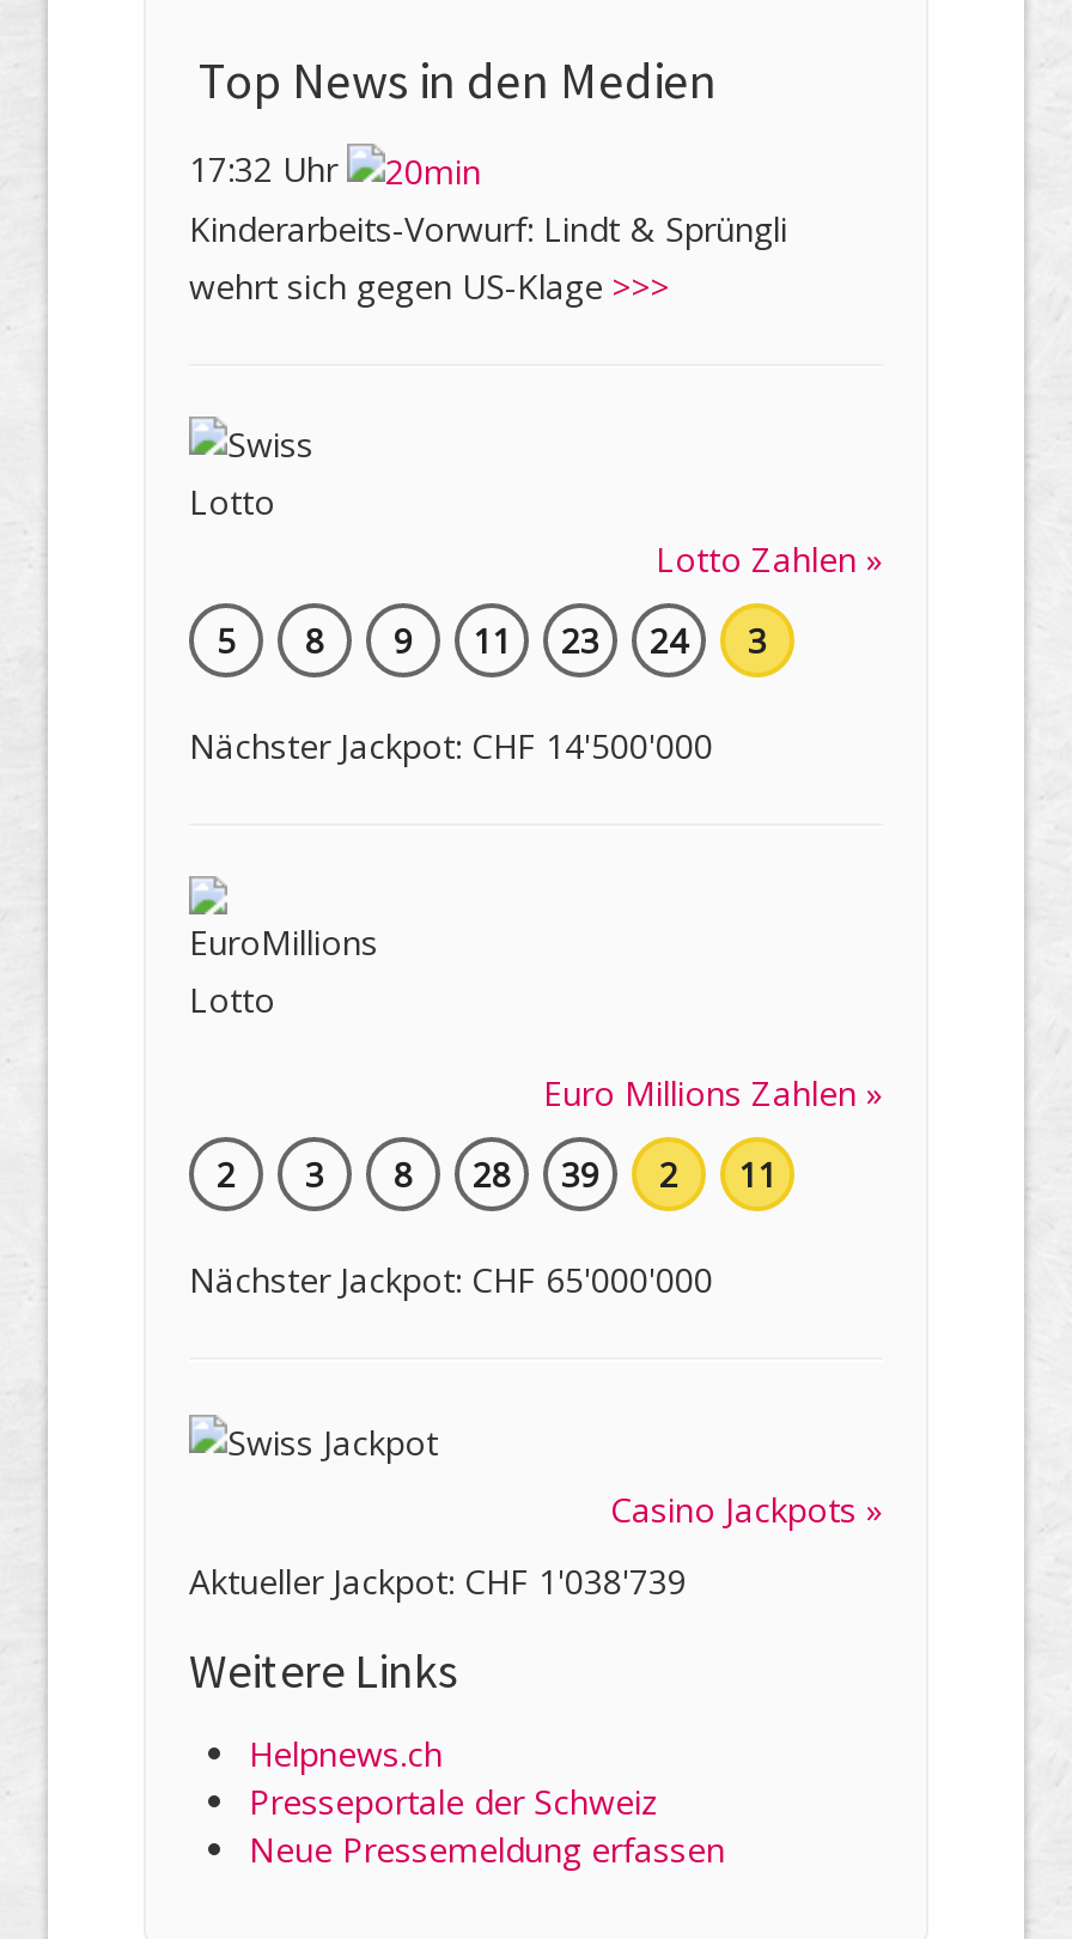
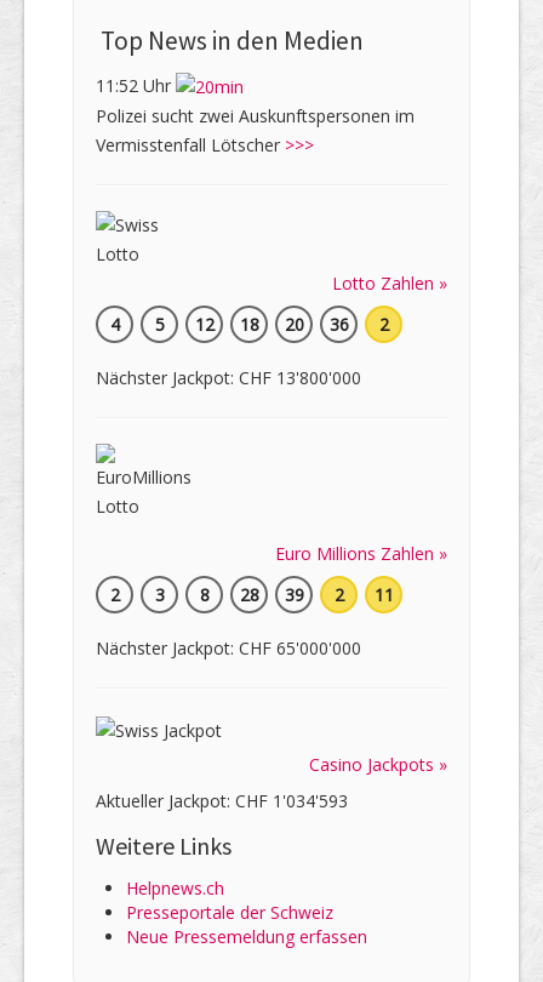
[189,147,787,310] 17:32 Uhr | Kinderarbeits-Vorwurf: Lindt & Sprüngli | wehrt sich gegen US-Klage >>> -> [96,74,415,157] 11:52 Uhr | Polizei sucht zwei Auskunftspersonen im | Vermisstenfall Lötscher >>>
[305,619,767,664] 8 | 9 | 11 | 23 | 24 | 3 -> [195,313,388,336] 12 | 18 | 20 | 36 | 2
none -> [110,313,119,336] 4
[189,724,713,769] Nächster Jackpot: CHF 14'500'000 -> [96,367,361,390] Nächster Jackpot: CHF 13'800'000
[189,1559,687,1605] Aktueller Jackpot: CHF 1'038'739 -> [96,790,348,813] Aktueller Jackpot: CHF 1'034'593

